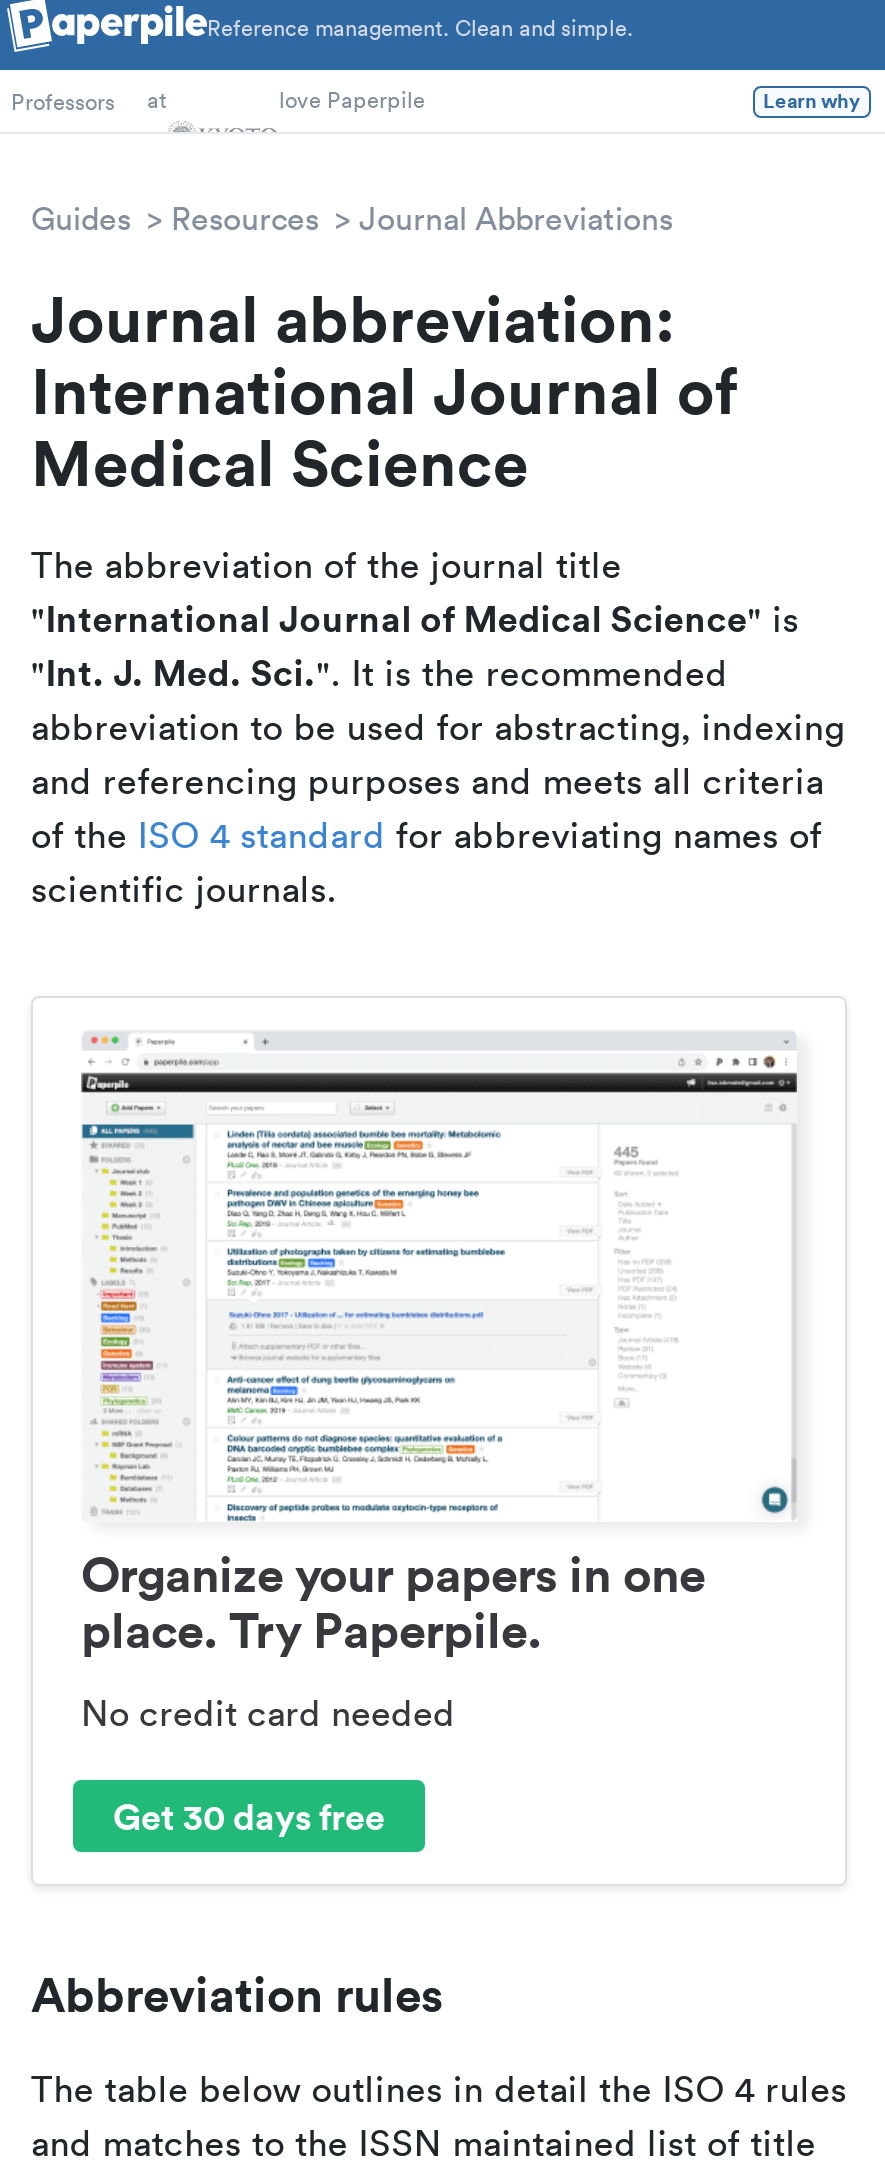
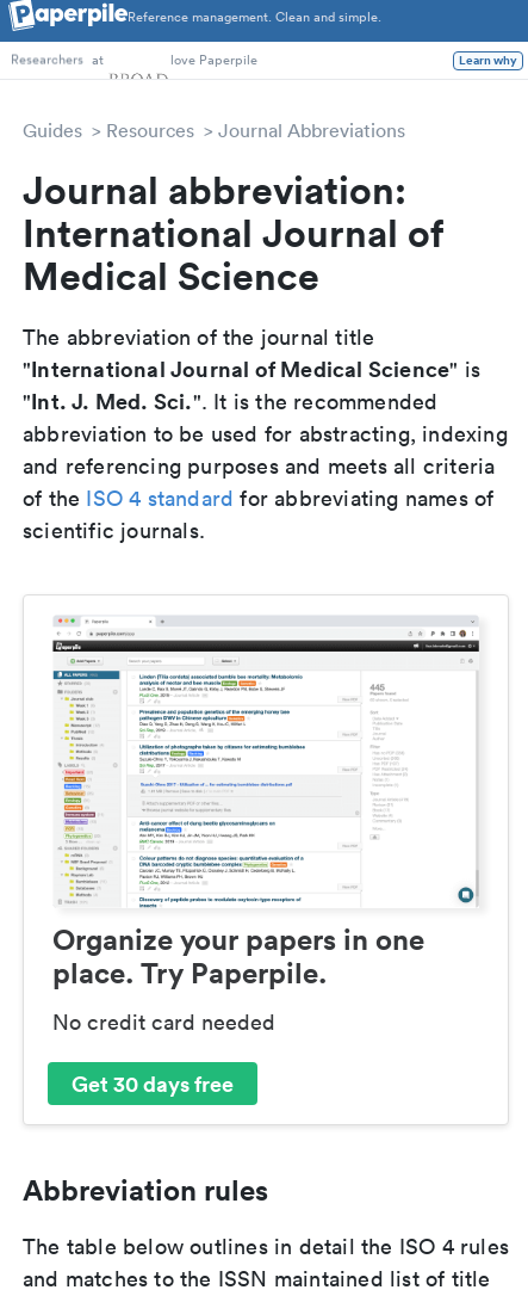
[11,84,167,118] Professors | at -> [11,50,104,70] Researchers at

